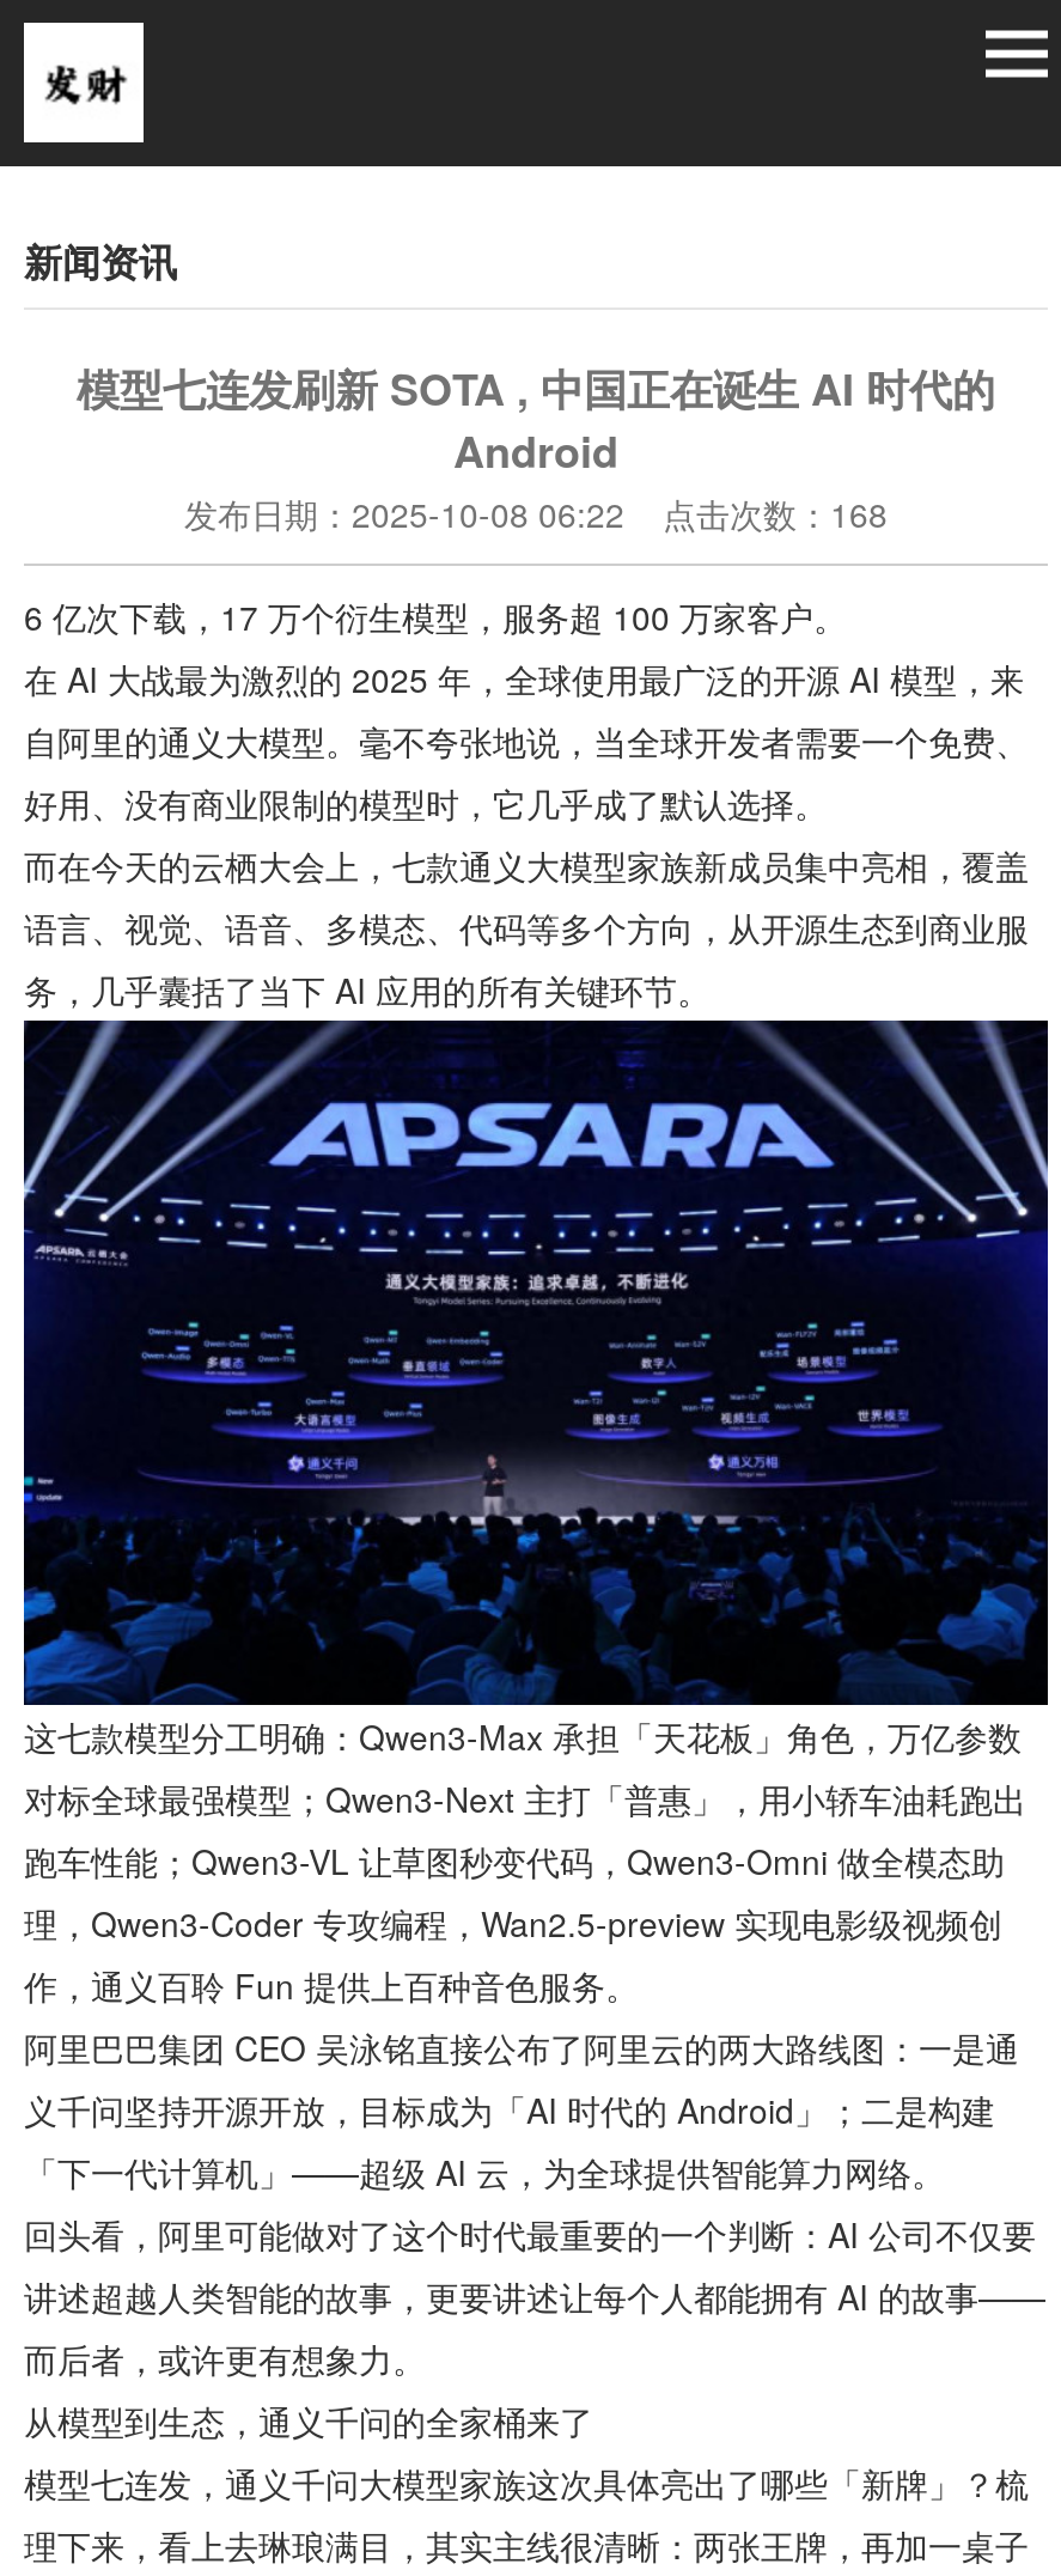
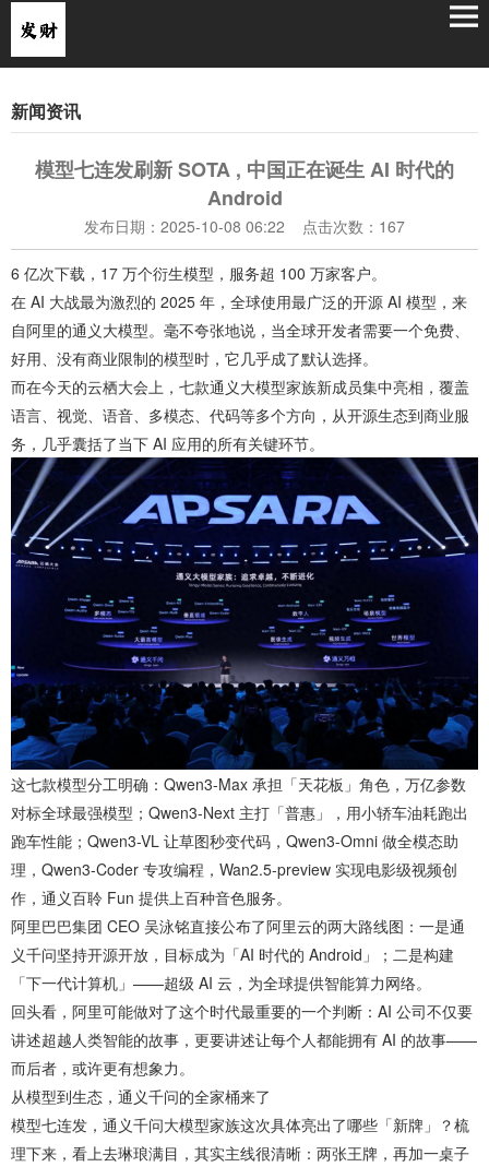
[184,489,888,537] 发布日期：2025-10-08 06:22 点击次数：168 -> [84,215,405,237] 发布日期：2025-10-08 06:22 点击次数：167

